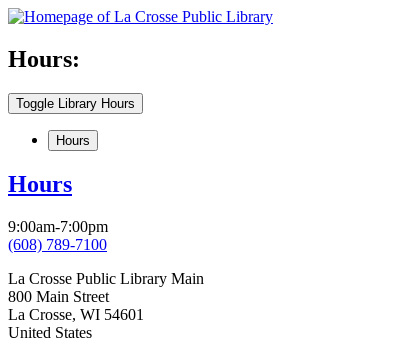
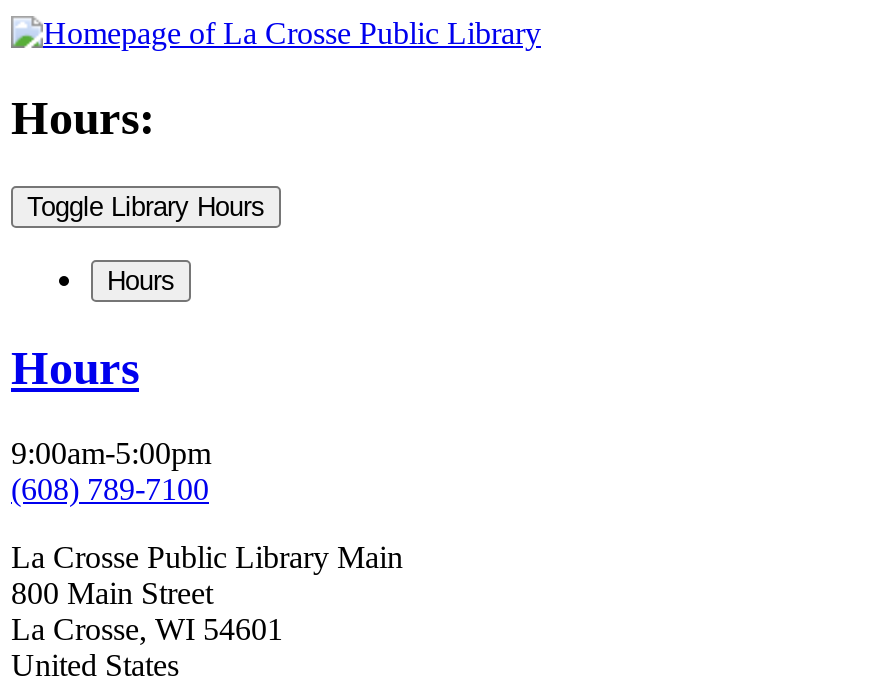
[8,218,108,235] 9:00am-7:00pm -> [11,435,211,469] 9:00am-5:00pm

